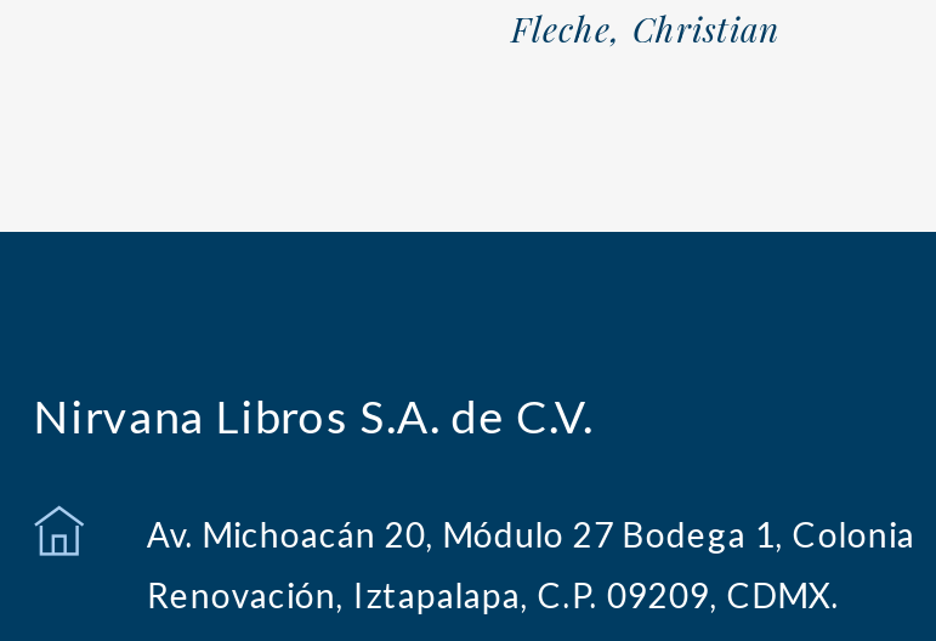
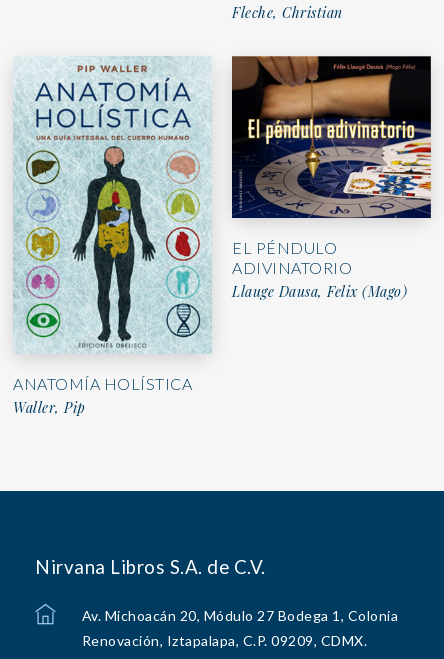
none -> [12,56,407,355] [image] | EL PÉNDULO | ADIVINATORIO | Llauge Dausa, Felix (Mago)
none -> [13,374,192,417] ANATOMÍA HOLÍSTICA | Waller, Pip
none -> [230,55,432,220] [image]

